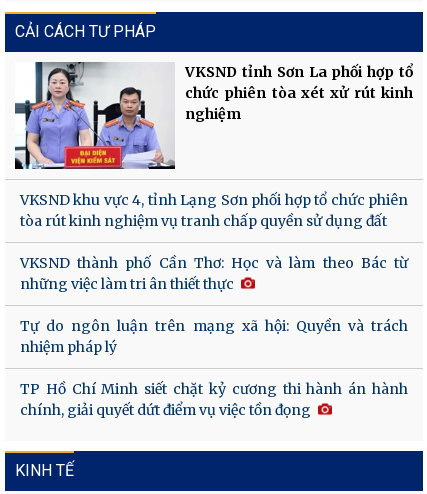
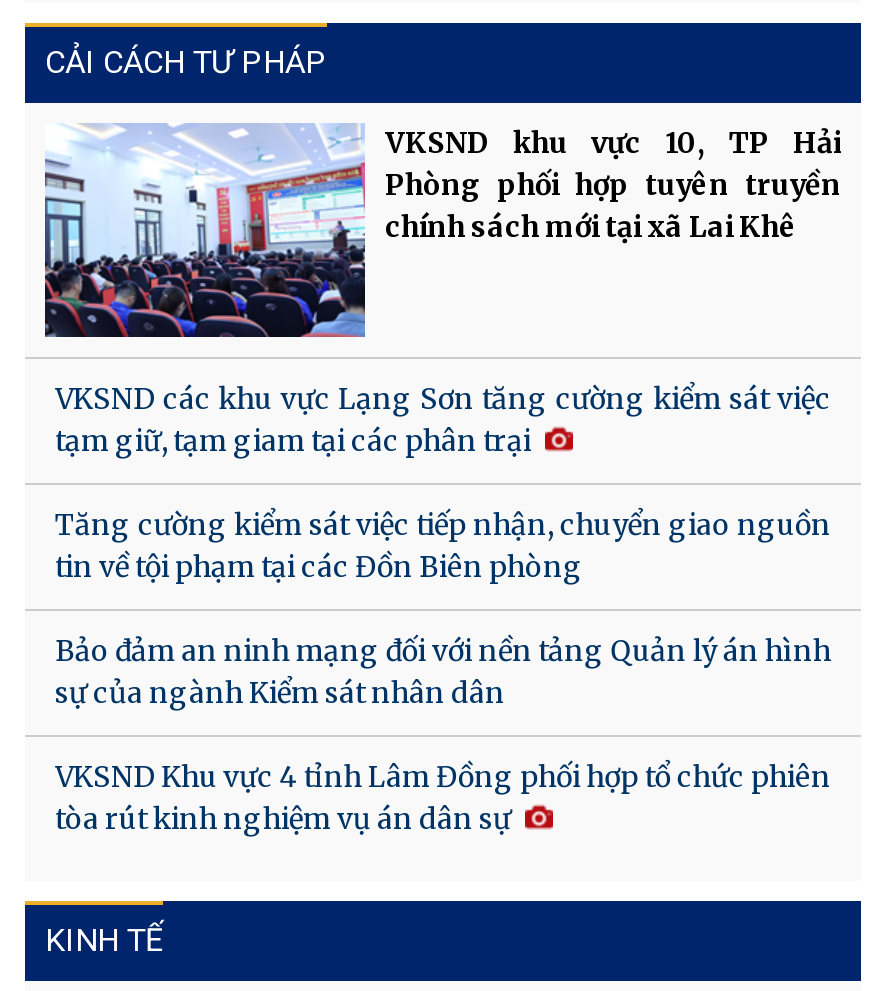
[15,61,413,170] [image] | VKSND tỉnh Sơn La phối hợp tổ | chức phiên tòa xét xử rút kinh | nghiệm -> [43,123,841,339] [image] | VKSND khu vực 10, TP Hải | Phòng phối hợp tuyên truyền | chính sách mới tại xã Lai Khê
[20,191,408,230] VKSND khu vực 4, tỉnh Lạng Sơn phối hợp tổ chức phiên | tòa rút kinh nghiệm vụ tranh chấp quyền sử dụng đất -> [55,381,831,459] VKSND các khu vực Lạng Sơn tăng cường kiểm sát việc | tạm giữ, tạm giam tại các phân trại
[20,254,408,293] VKSND thành phố Cần Thơ: Học và làm theo Bác từ | những việc làm tri ân thiết thực -> [55,507,831,585] Tăng cường kiểm sát việc tiếp nhận, chuyển giao nguồn | tin về tội phạm tại các Đồn Biên phòng
[20,317,408,356] Tự do ngôn luận trên mạng xã hội: Quyền và trách | nhiệm pháp lý -> [55,633,831,711] Bảo đảm an ninh mạng đối với nền tảng Quản lý án hình | sự của ngành Kiểm sát nhân dân
[20,380,408,419] TP Hồ Chí Minh siết chặt kỷ cương thi hành án hành | chính, giải quyết dứt điểm vụ việc tồn đọng -> [55,759,831,837] VKSND Khu vực 4 tỉnh Lâm Đồng phối hợp tổ chức phiên | tòa rút kinh nghiệm vụ án dân sự

